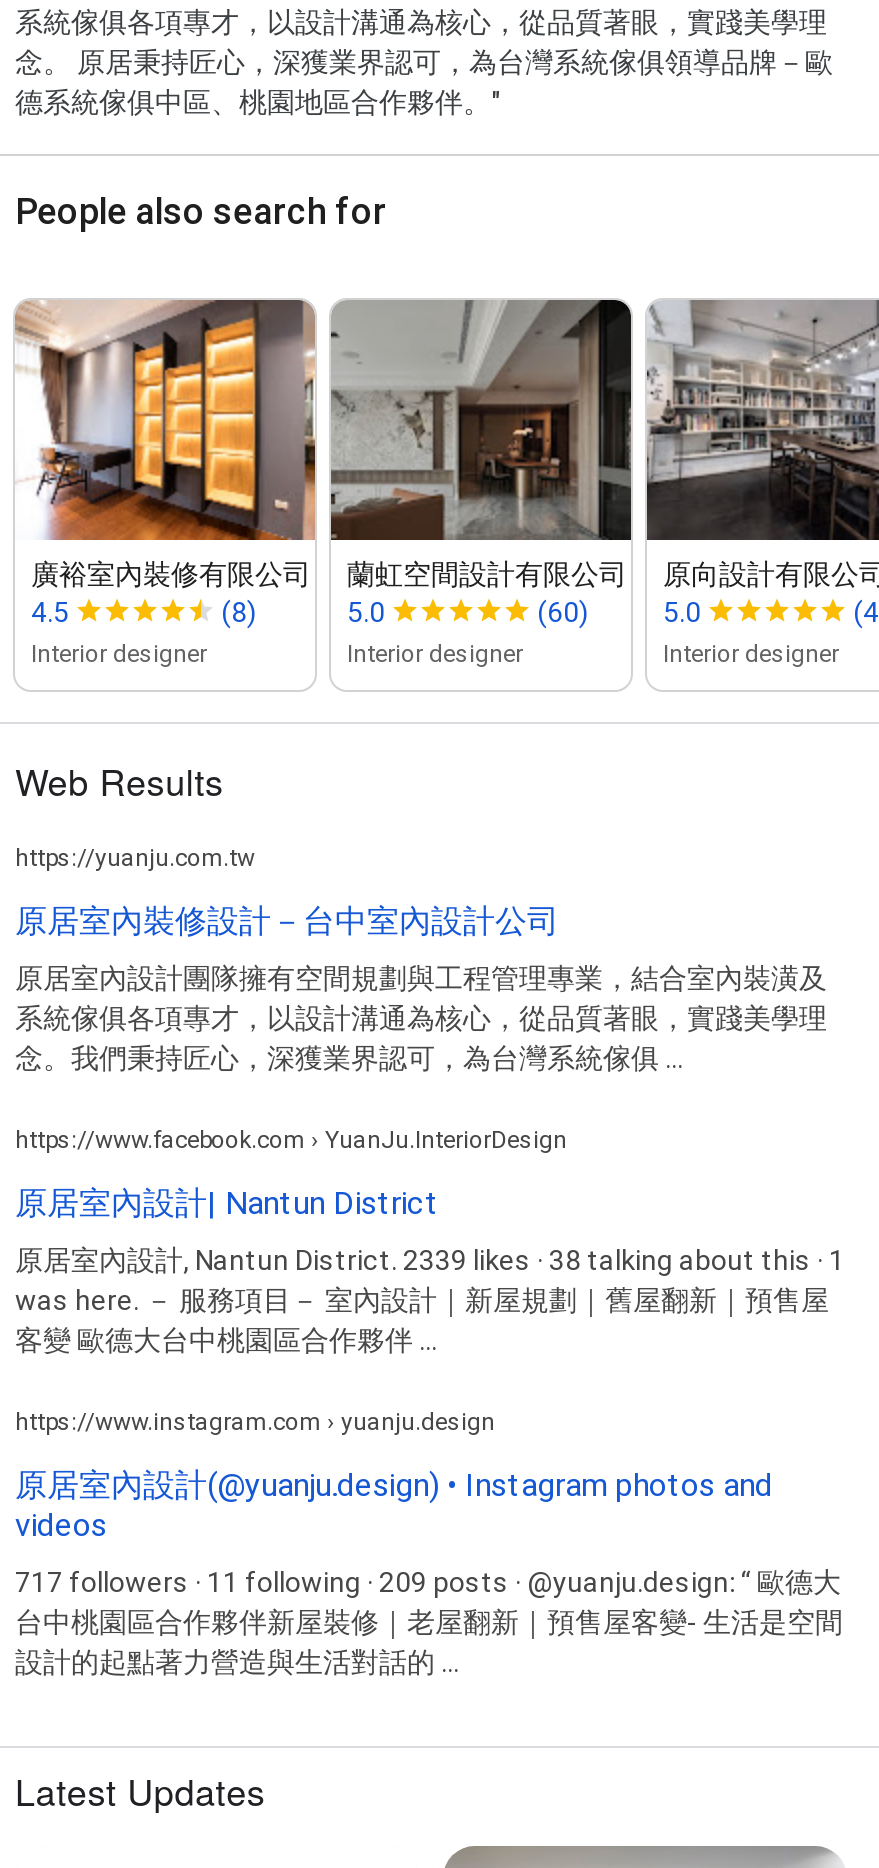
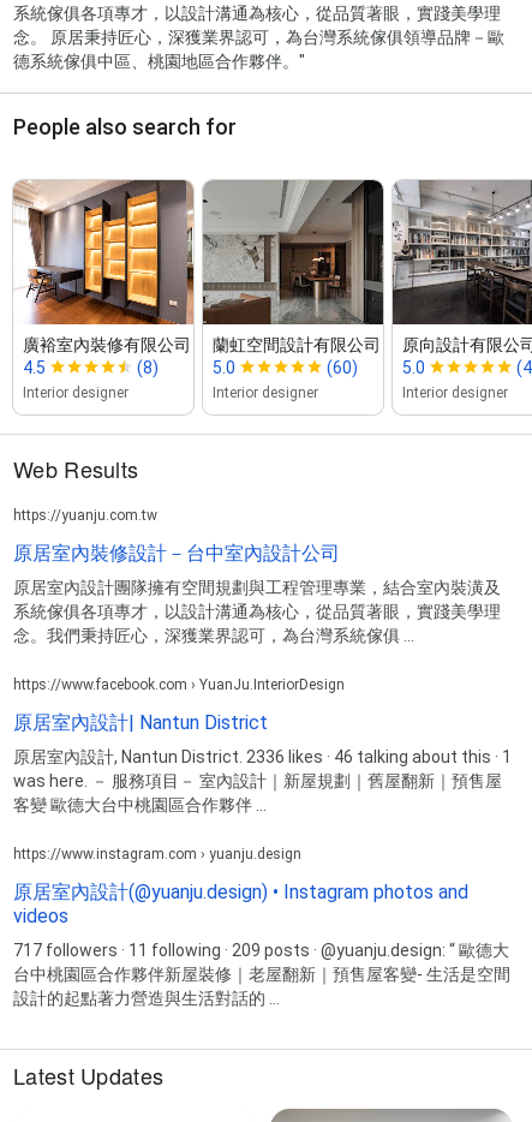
[15,1243,845,1275] 原居室內設計, Nantun District. 2339 likes · 38 talking about this · 1 -> [13,747,512,766] 原居室內設計, Nantun District. 2336 likes · 46 talking about this · 1

